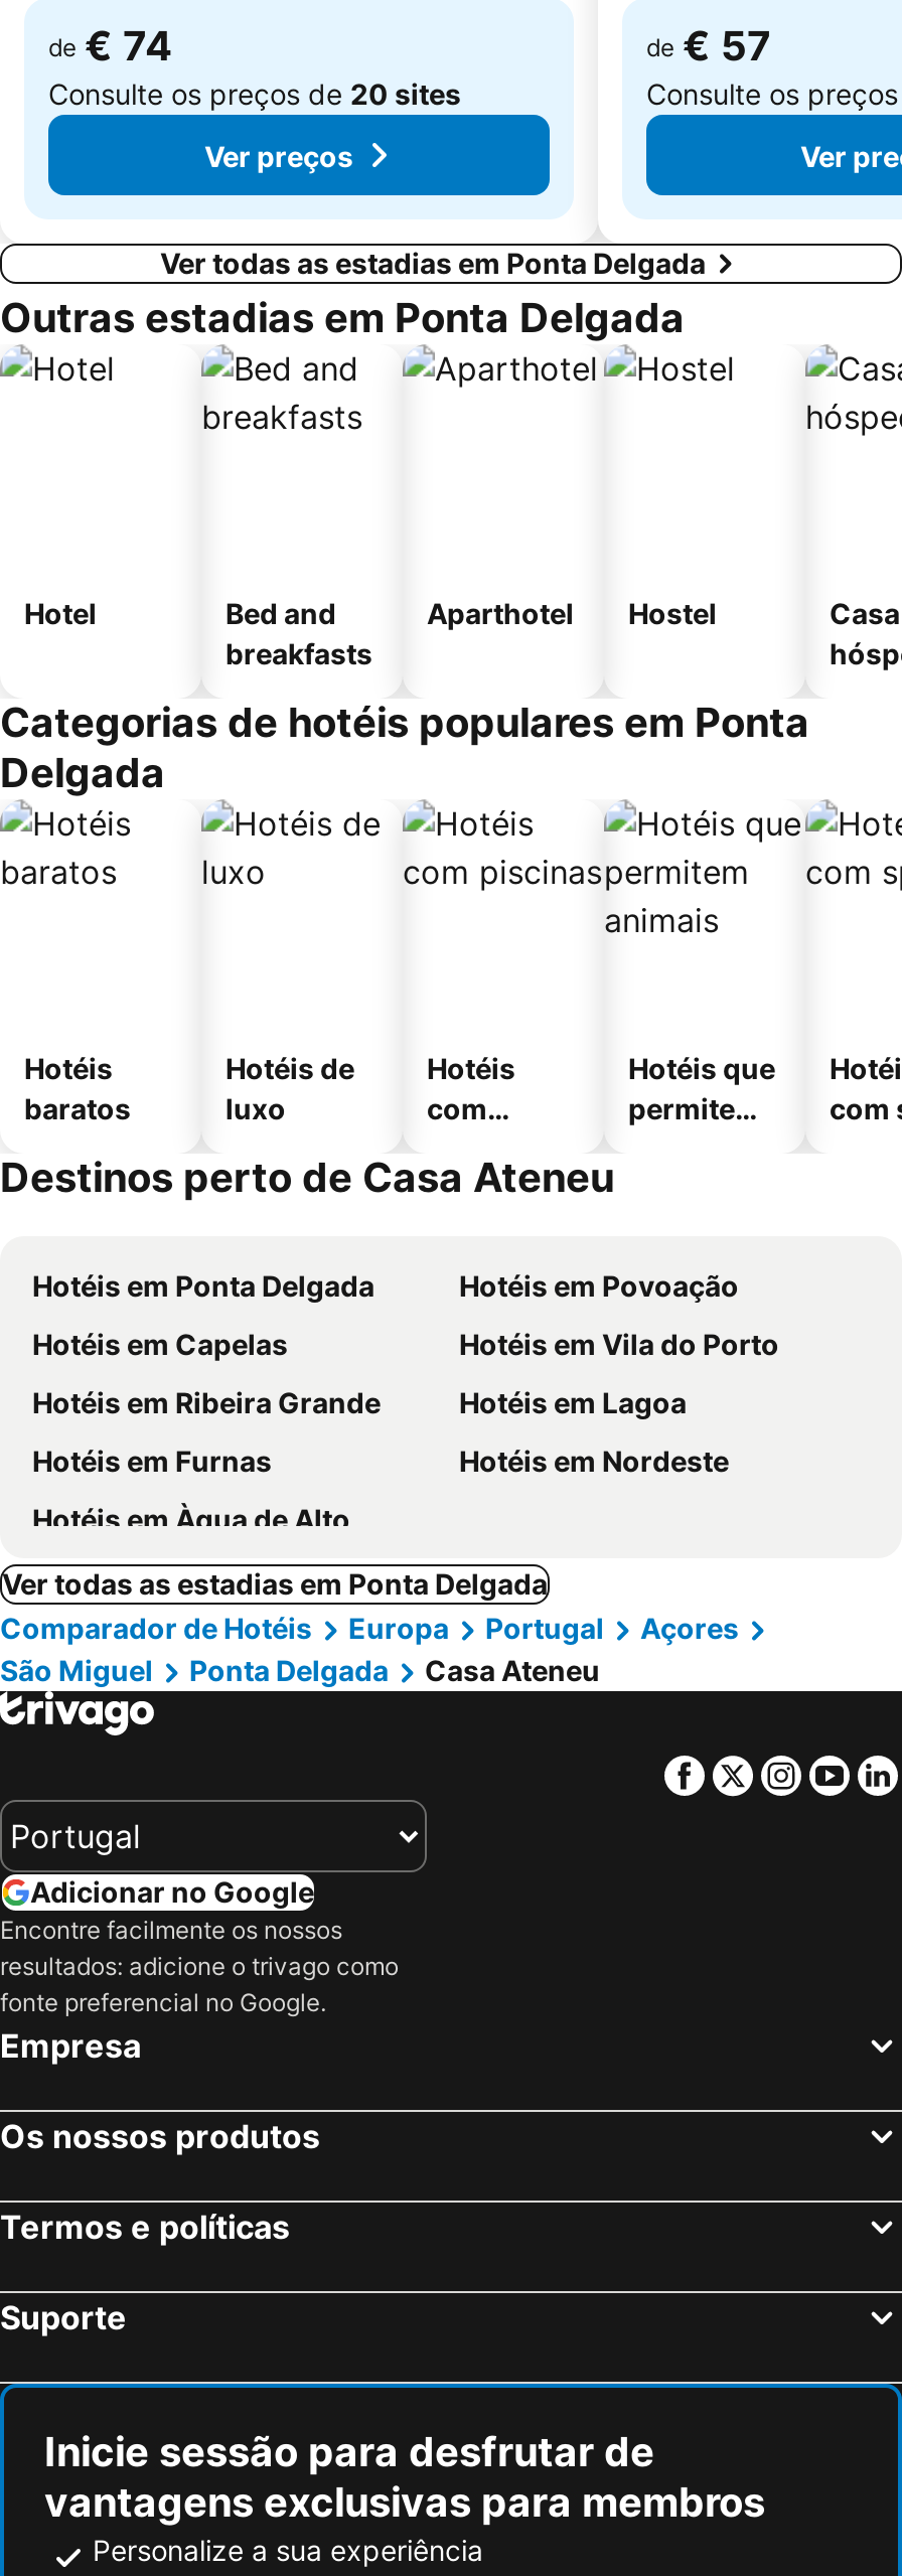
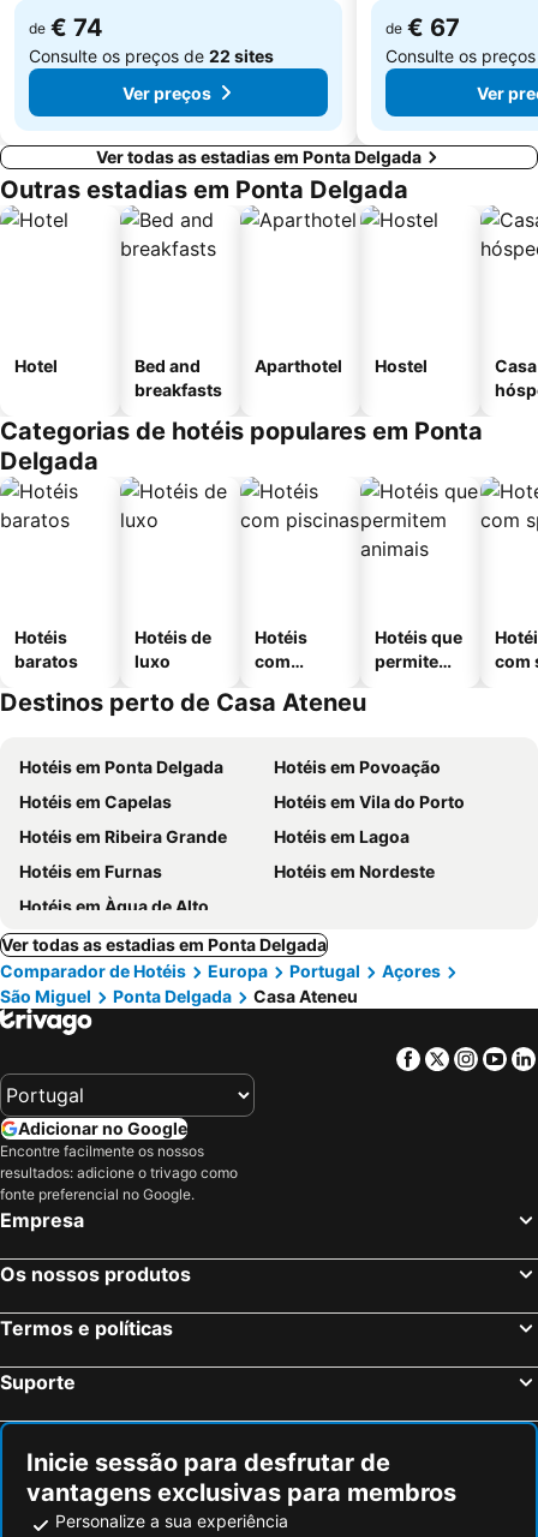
[646,22,771,70] de € 57 -> [385,13,460,42] de € 67
[48,77,461,111] Consulte os preços de 20 sites -> [29,46,274,66] Consulte os preços de 22 sites

